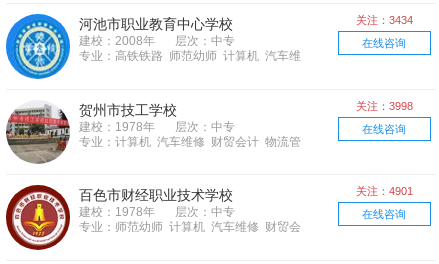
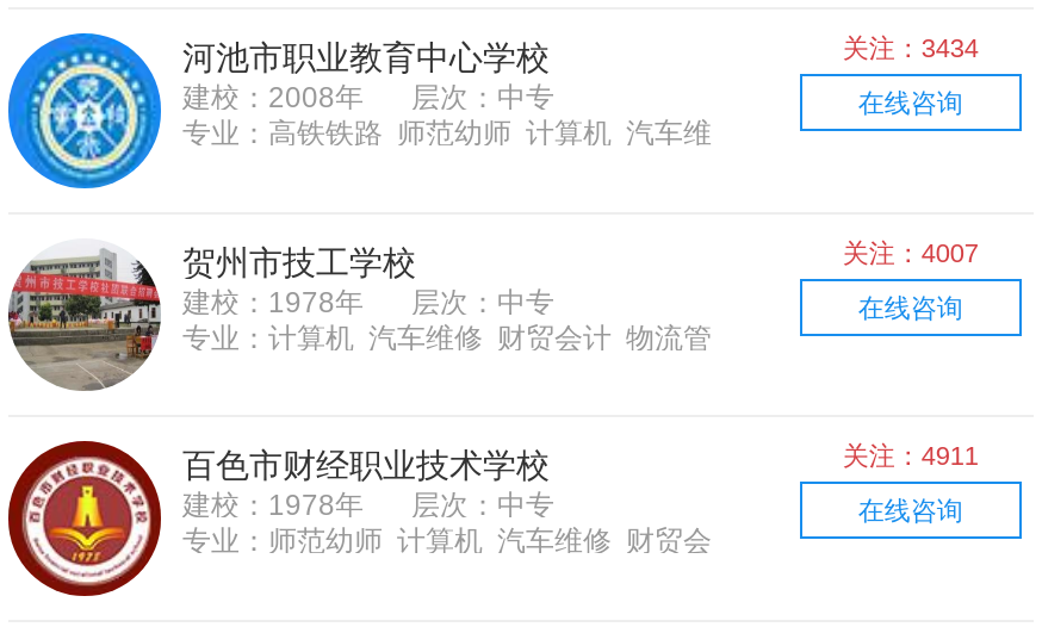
[356,100,413,112] 关注：3998 -> [843,237,979,266] 关注：4007
[356,185,413,197] 关注：4901 -> [843,441,979,470] 关注：4911

